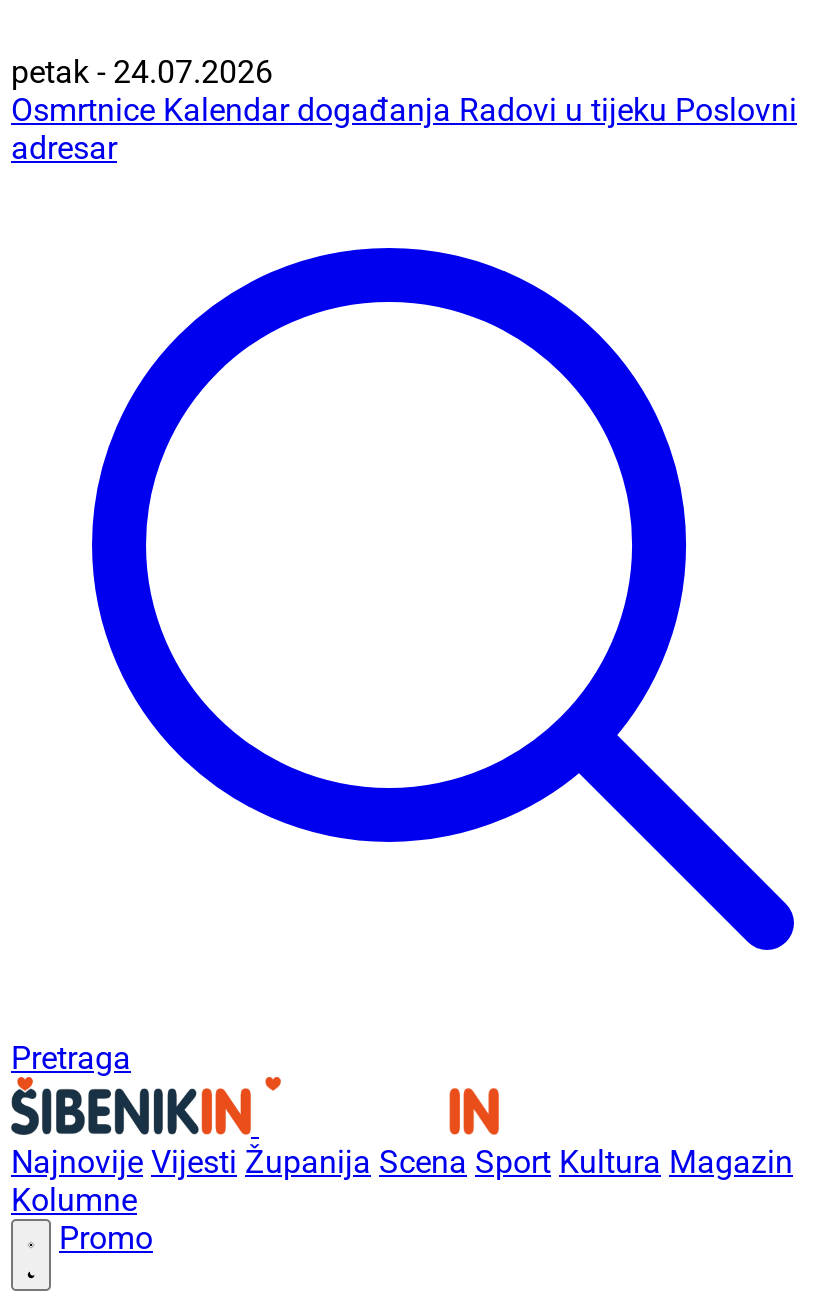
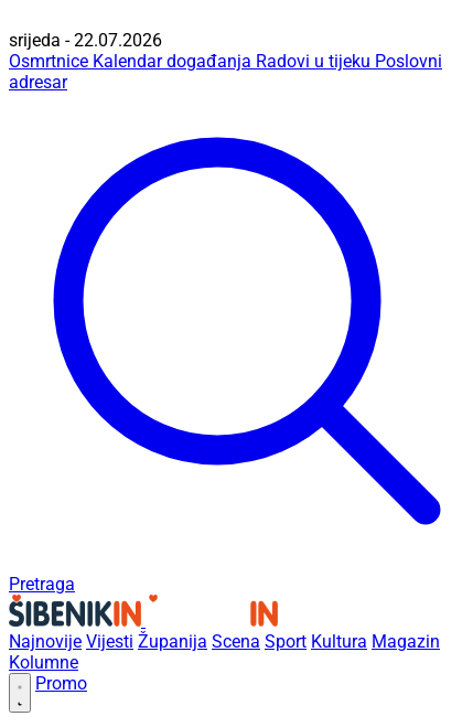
[11,53,273,91] petak - 24.07.2026 -> [9,30,162,51] srijeda - 22.07.2026

